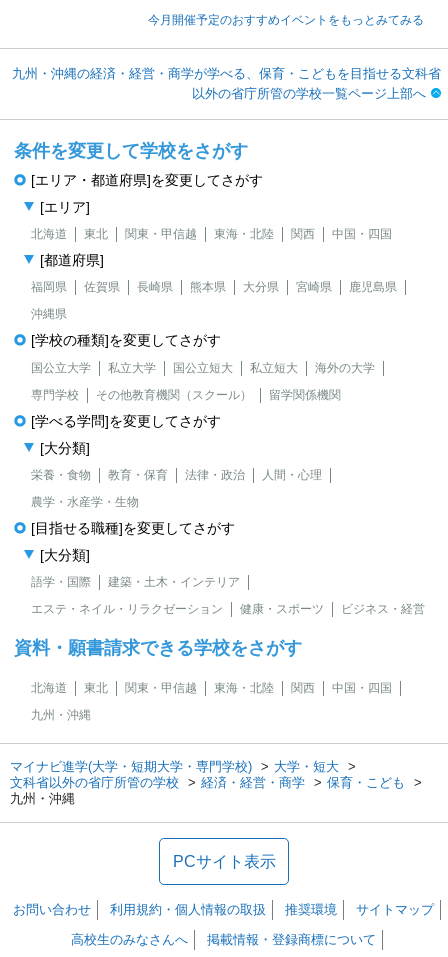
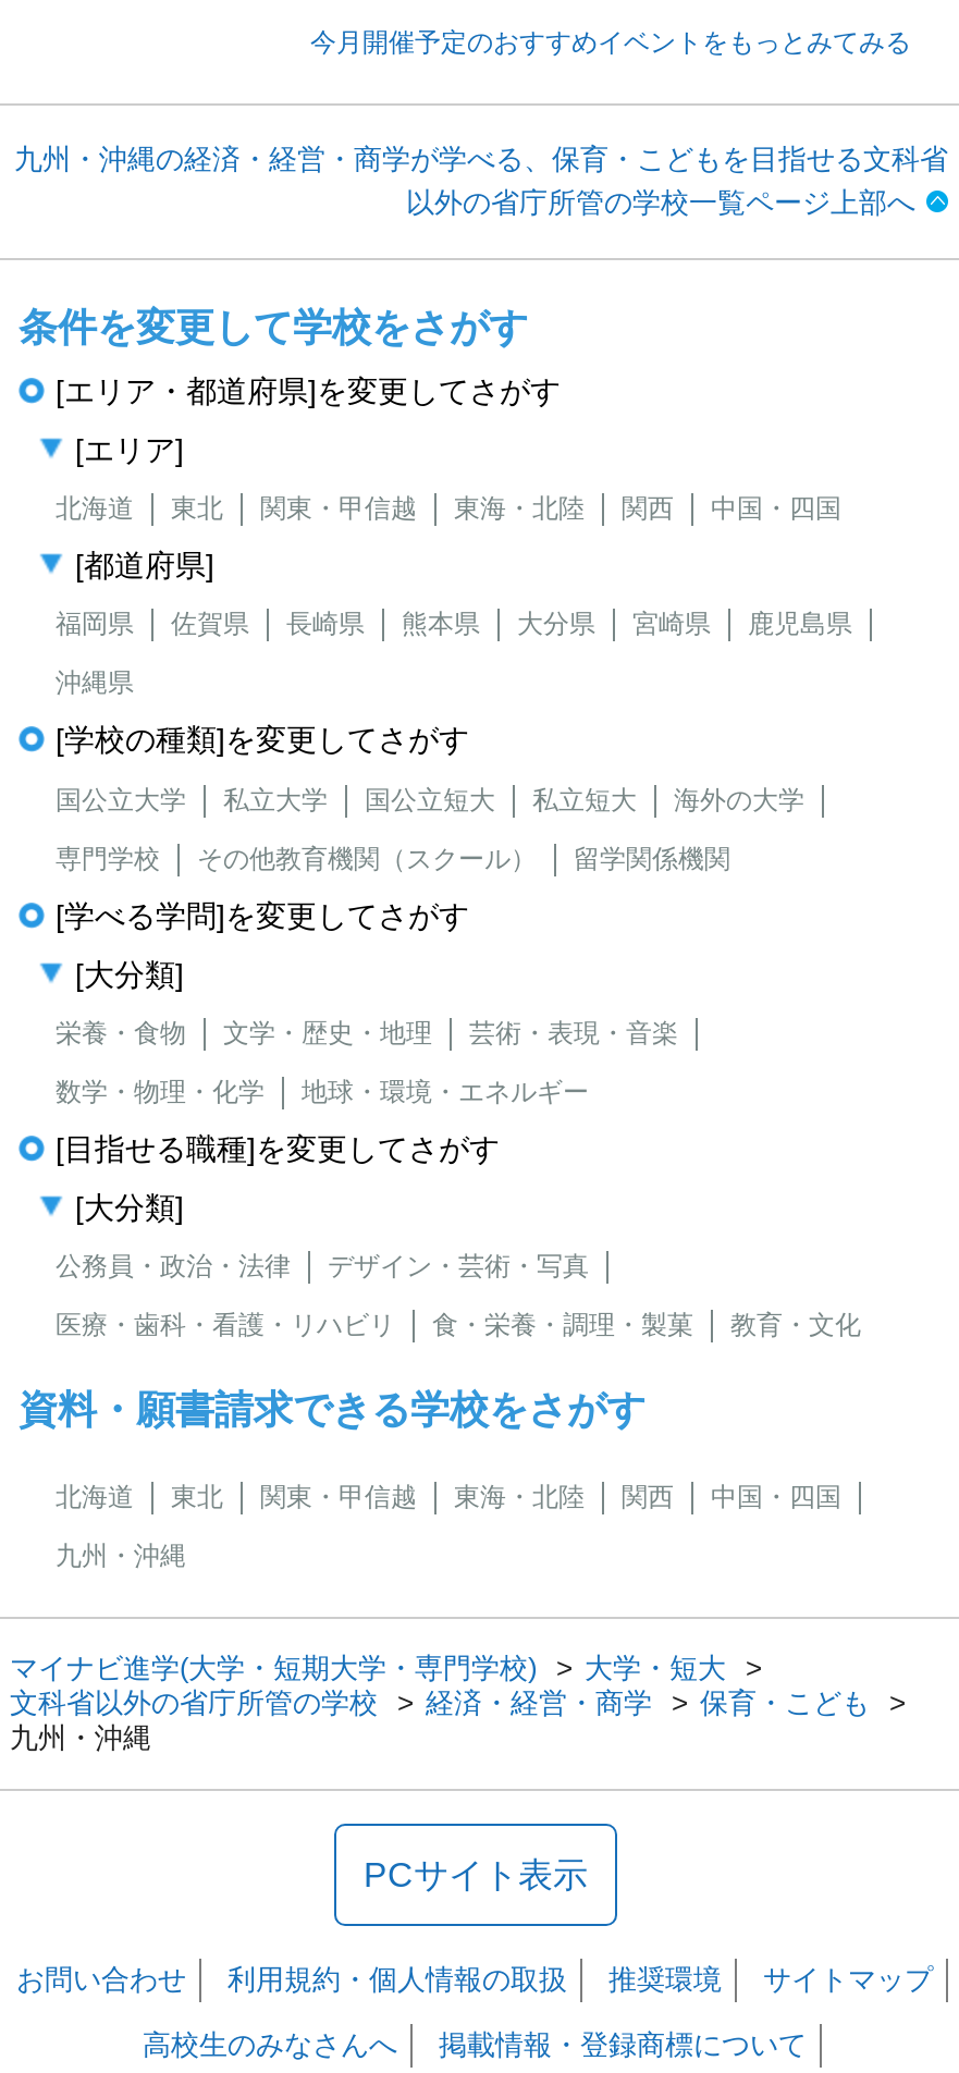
[108,468,322,482] 教育・保育 | 法律・政治 | 人間・心理 -> [223,1018,678,1049] 文学・歴史・地理 | 芸術・表現・音楽
[31,495,139,509] 農学・水産学・生物 -> [56,1077,589,1108] 数学・物理・化学 | 地球・環境・エネルギー
[31,575,240,589] 語学・国際 | 建築・土木・インテリア -> [56,1251,589,1282] 公務員・政治・法律 | デザイン・芸術・写真
[31,602,425,616] エステ・ネイル・リラクゼーション | 健康・スポーツ | ビジネス・経営 -> [56,1310,861,1341] 医療・歯科・看護・リハビリ | 食・栄養・調理・製菓 | 教育・文化

